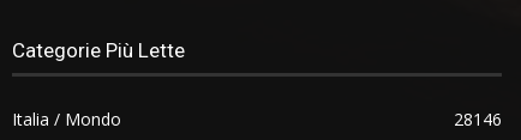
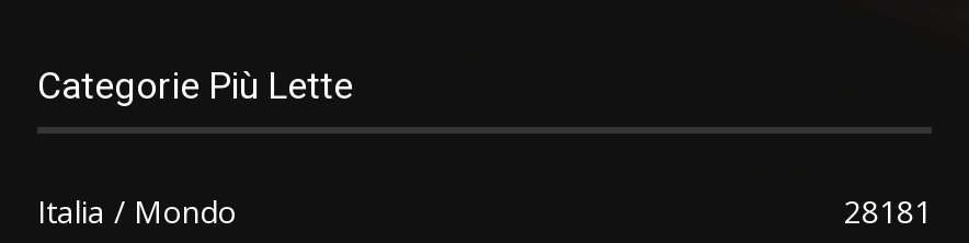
[454,107,502,130] 28146 -> [844,190,932,232] 28181

